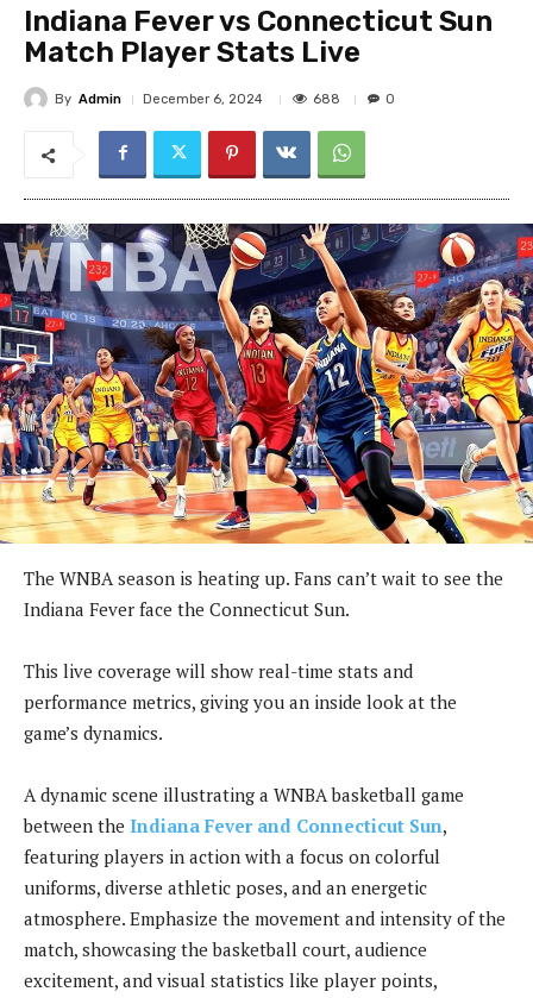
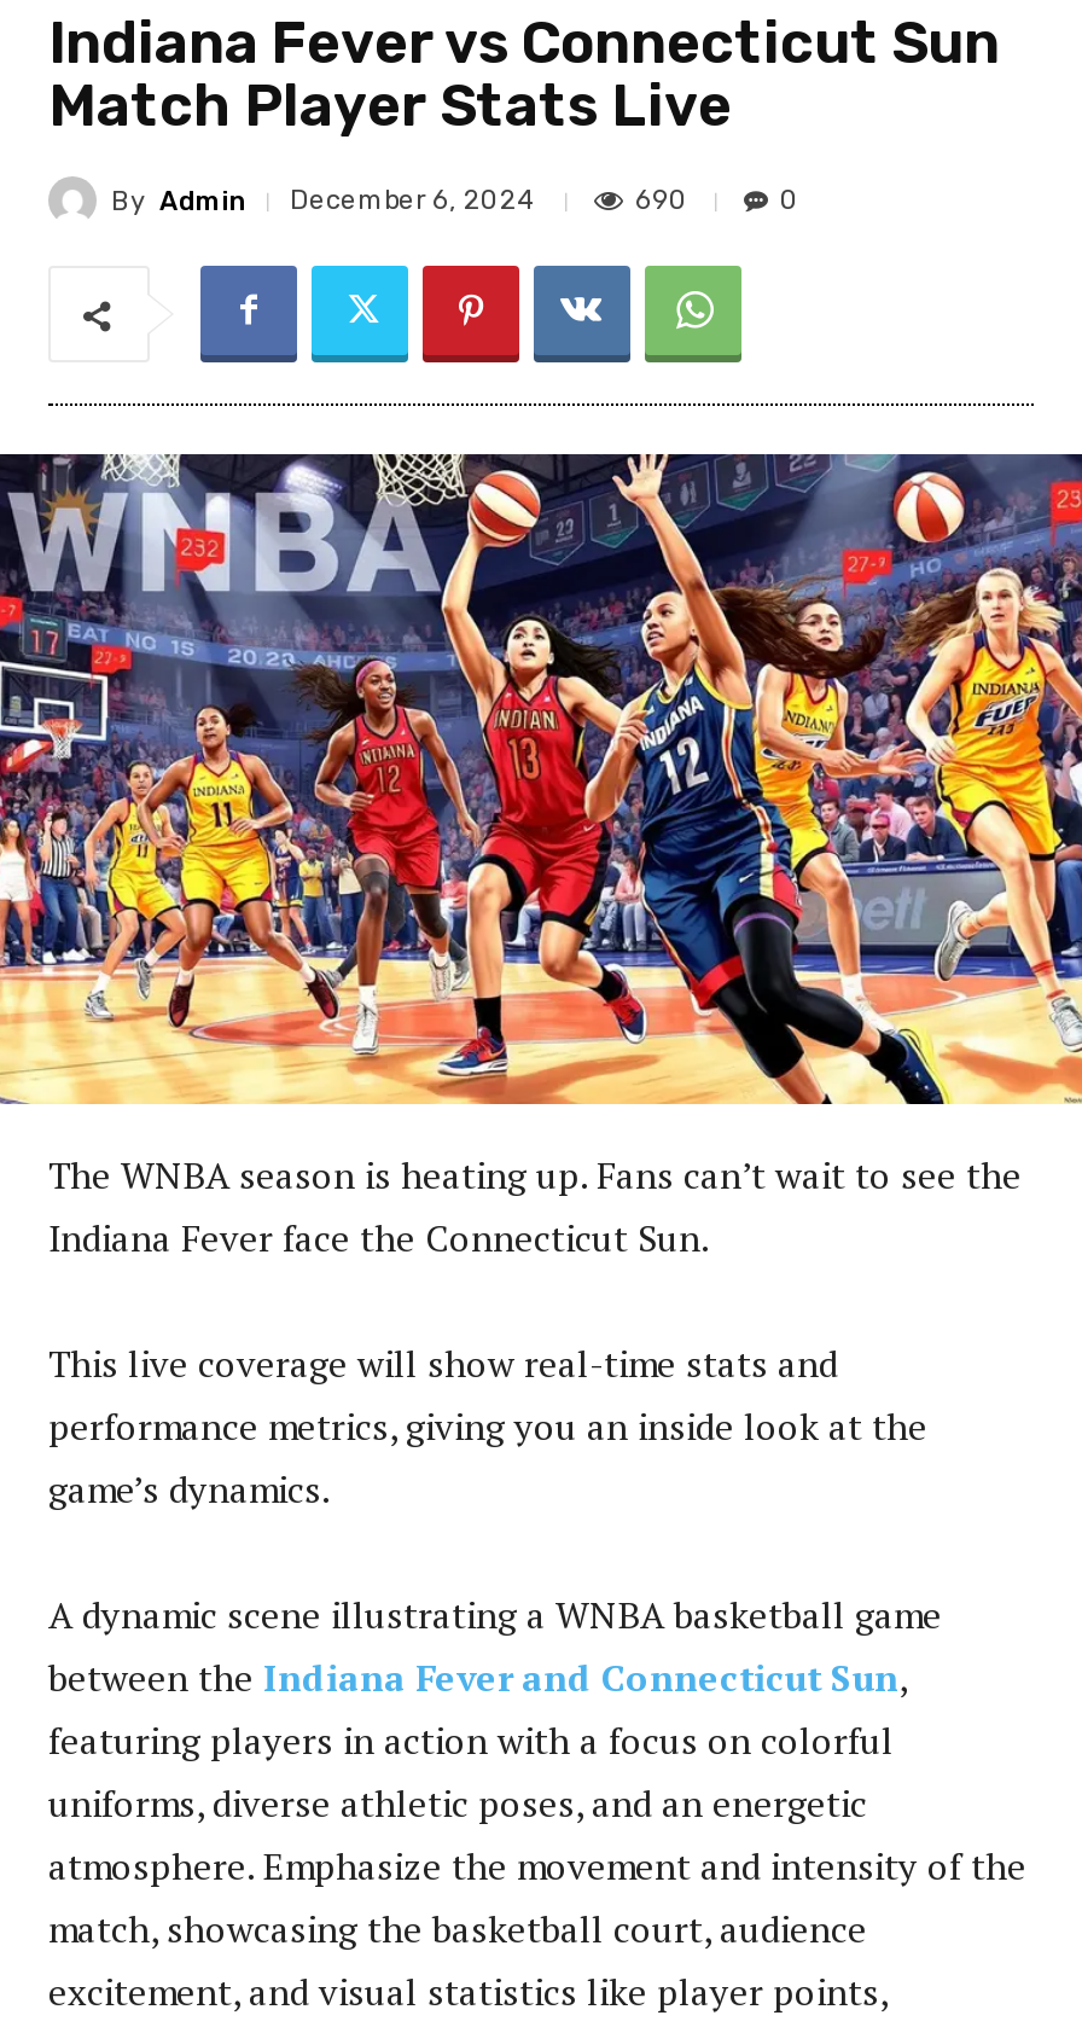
[313,91,340,107] 688 -> [635,186,688,217] 690

